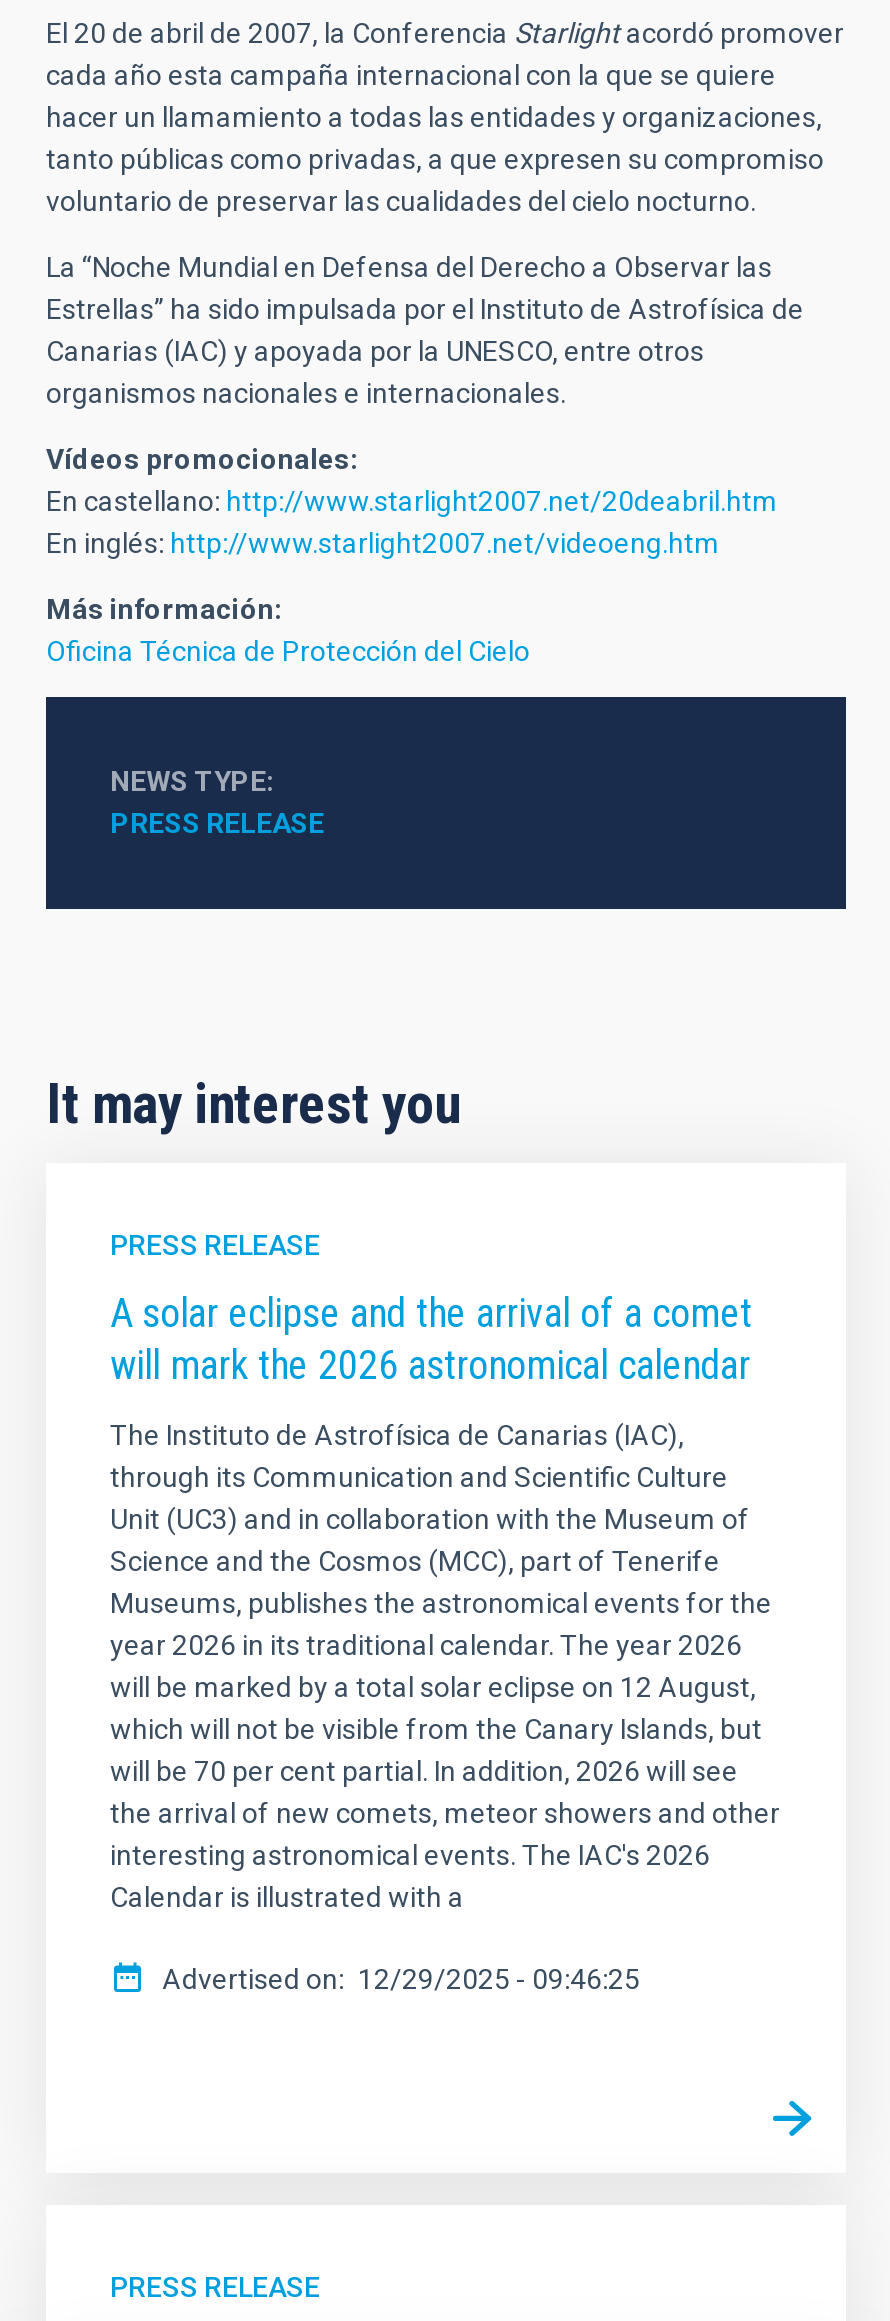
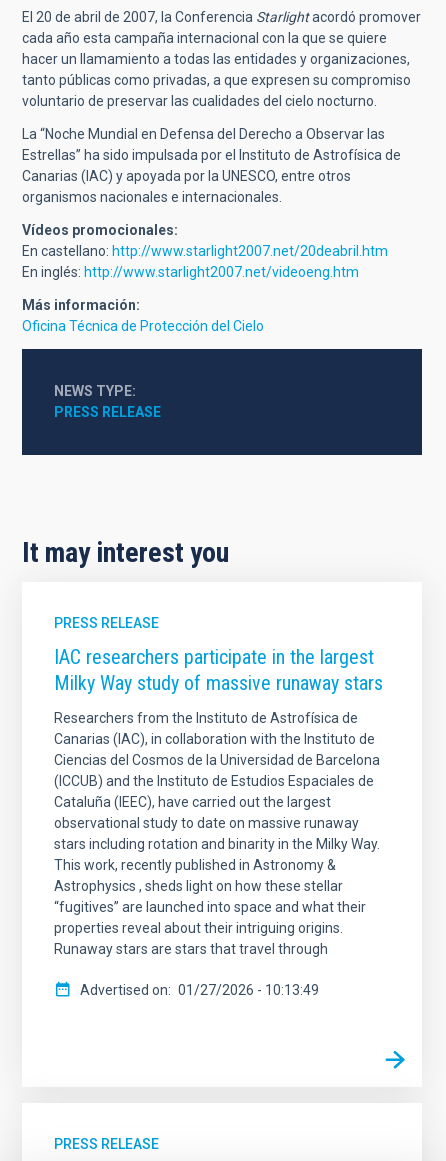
[110,1288,752,1388] A solar eclipse and the arrival of a comet | will mark the 2026 astronomical calendar -> [54,645,383,695] IAC researchers participate in the largest | Milky Way study of massive runaway stars
[110,1418,780,1912] The Instituto de Astrofísica de Canarias (IAC), | through its Communication and Scientific Culture | Unit (UC3) and in collaboration with the Museum of | Science and the Cosmos (MCC), part of Tenerife | Museums, publishes the astronomical events for the | year 2026 in its traditional calendar. The year 2026 | will be marked by a total solar eclipse on 12 August, | which will not be visible from the Canary Islands, but | will be 70 per cent partial. In addition, 2026 will see | the arrival of new comets, meteor showers and other | interesting astronomical events. The IAC's 2026 | Calendar is illustrated with a -> [54,710,380,957] Researchers from the Instituto de Astrofísica de | Canarias (IAC), in collaboration with the Instituto de | Ciencias del Cosmos de la Universidad de Barcelona | (ICCUB) and the Instituto de Estudios Espaciales de | Cataluña (IEEC), have carried out the largest | observational study to date on massive runaway | stars including rotation and binarity in the Milky Way. | This work, recently published in Astronomy & | Astrophysics , sheds light on how these stellar | “fugitives” are launched into space and what their | properties reveal about their intriguing origins. | Runaway stars are stars that travel through
[162,1962,640,1994] Advertised on 12/29/2025 - 09:46:25 -> [80,982,319,998] Advertised on 01/27/2026 - 10:13:49

